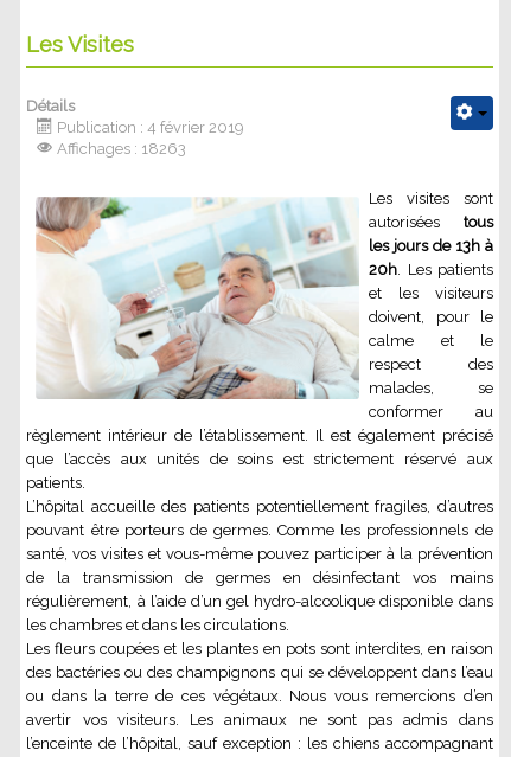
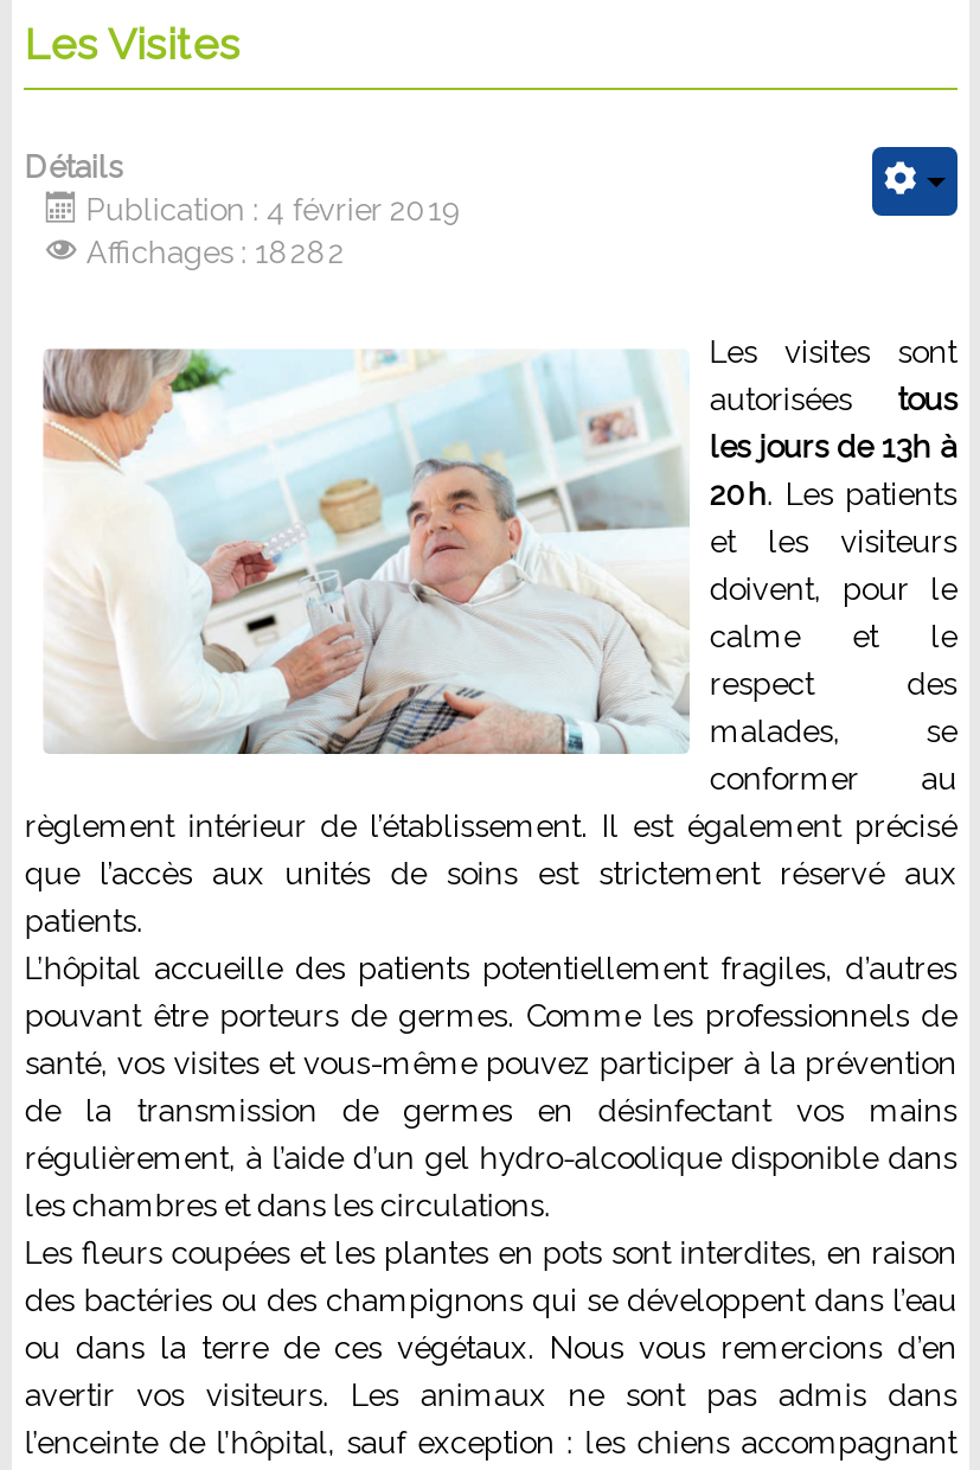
[57,140,187,158] Affichages : 18263 -> [86,235,345,271] Affichages : 18282

